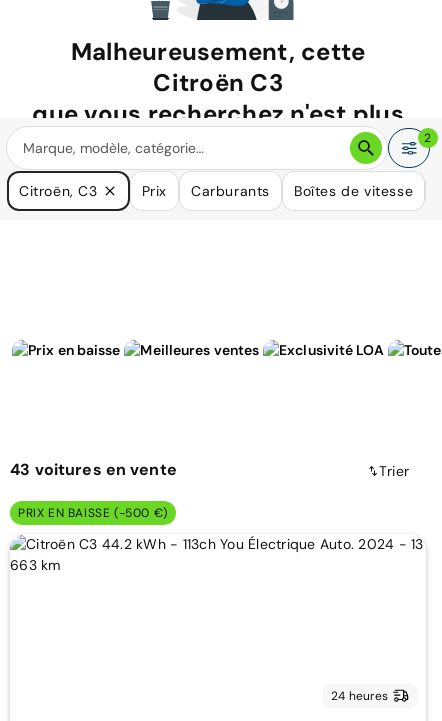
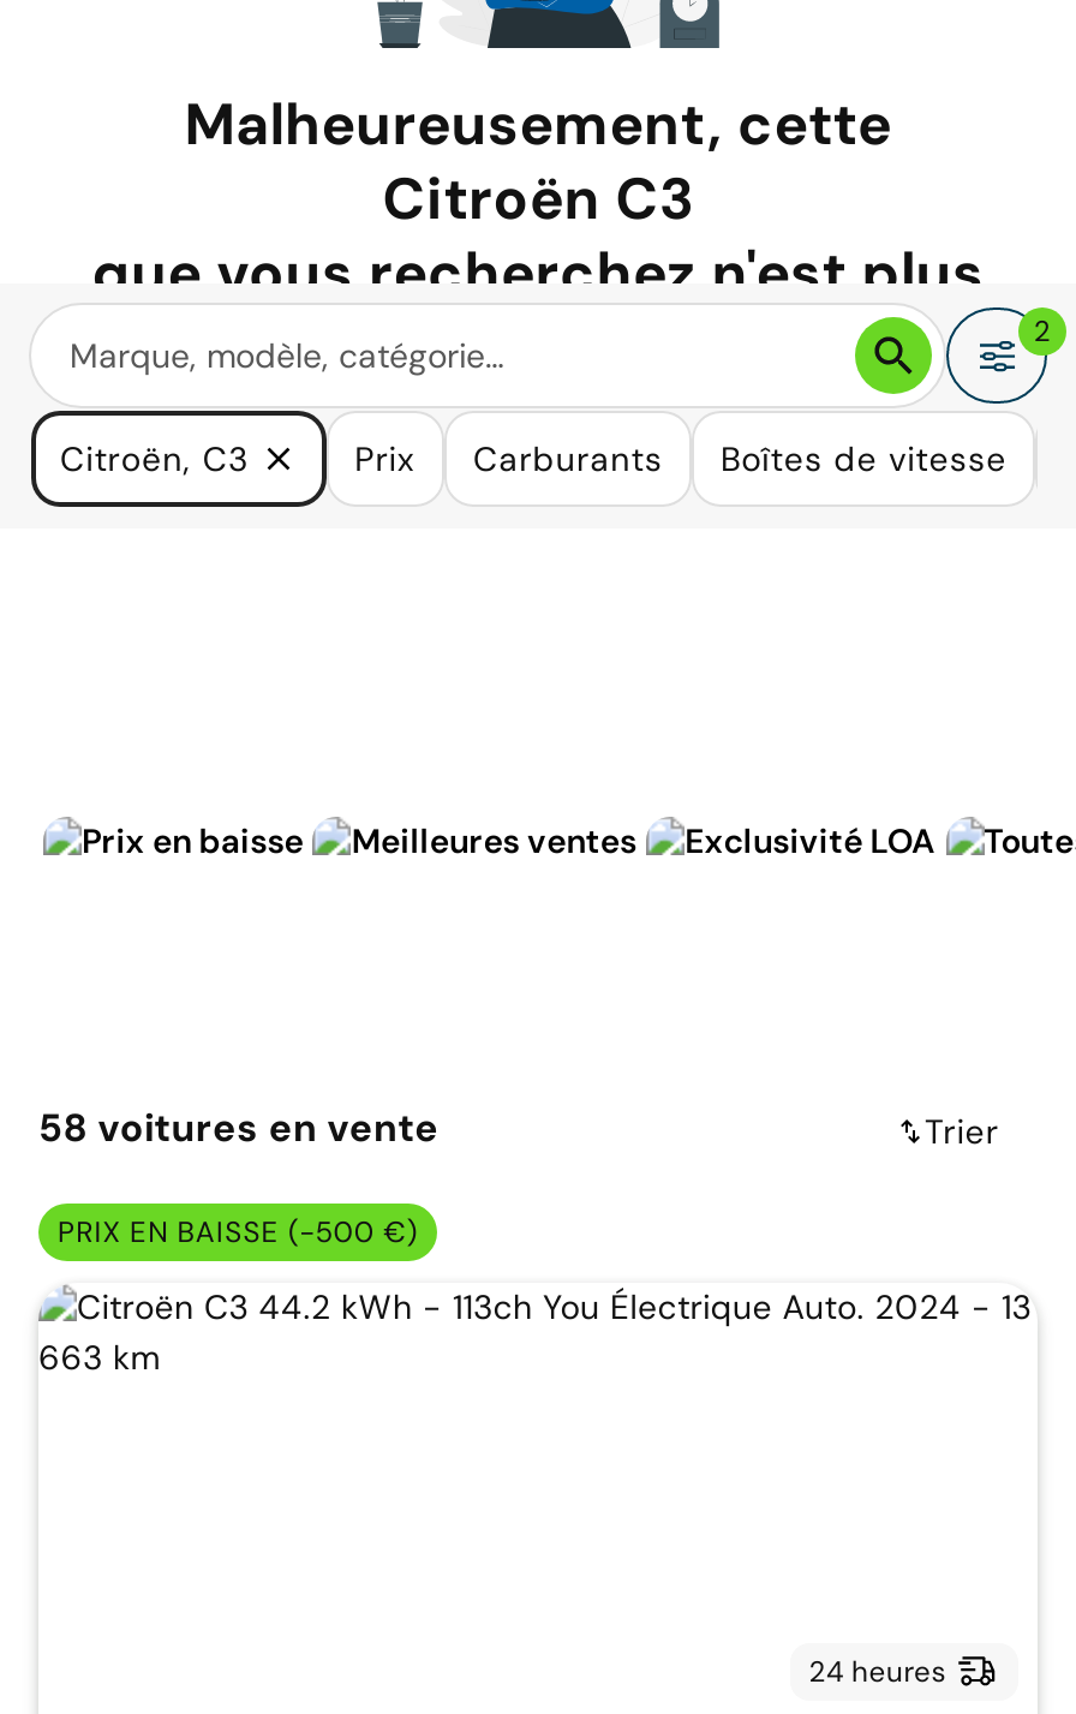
[10,459,177,480] 43 voitures en vente -> [38,1103,439,1154] 58 voitures en vente

